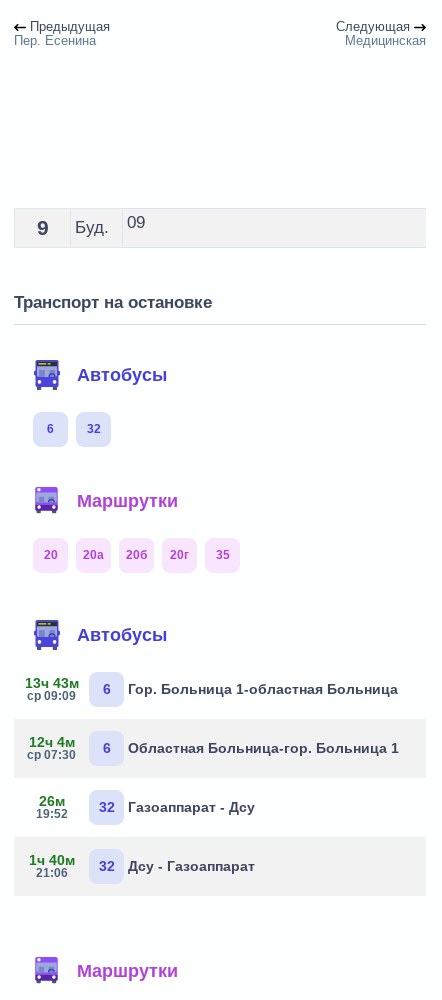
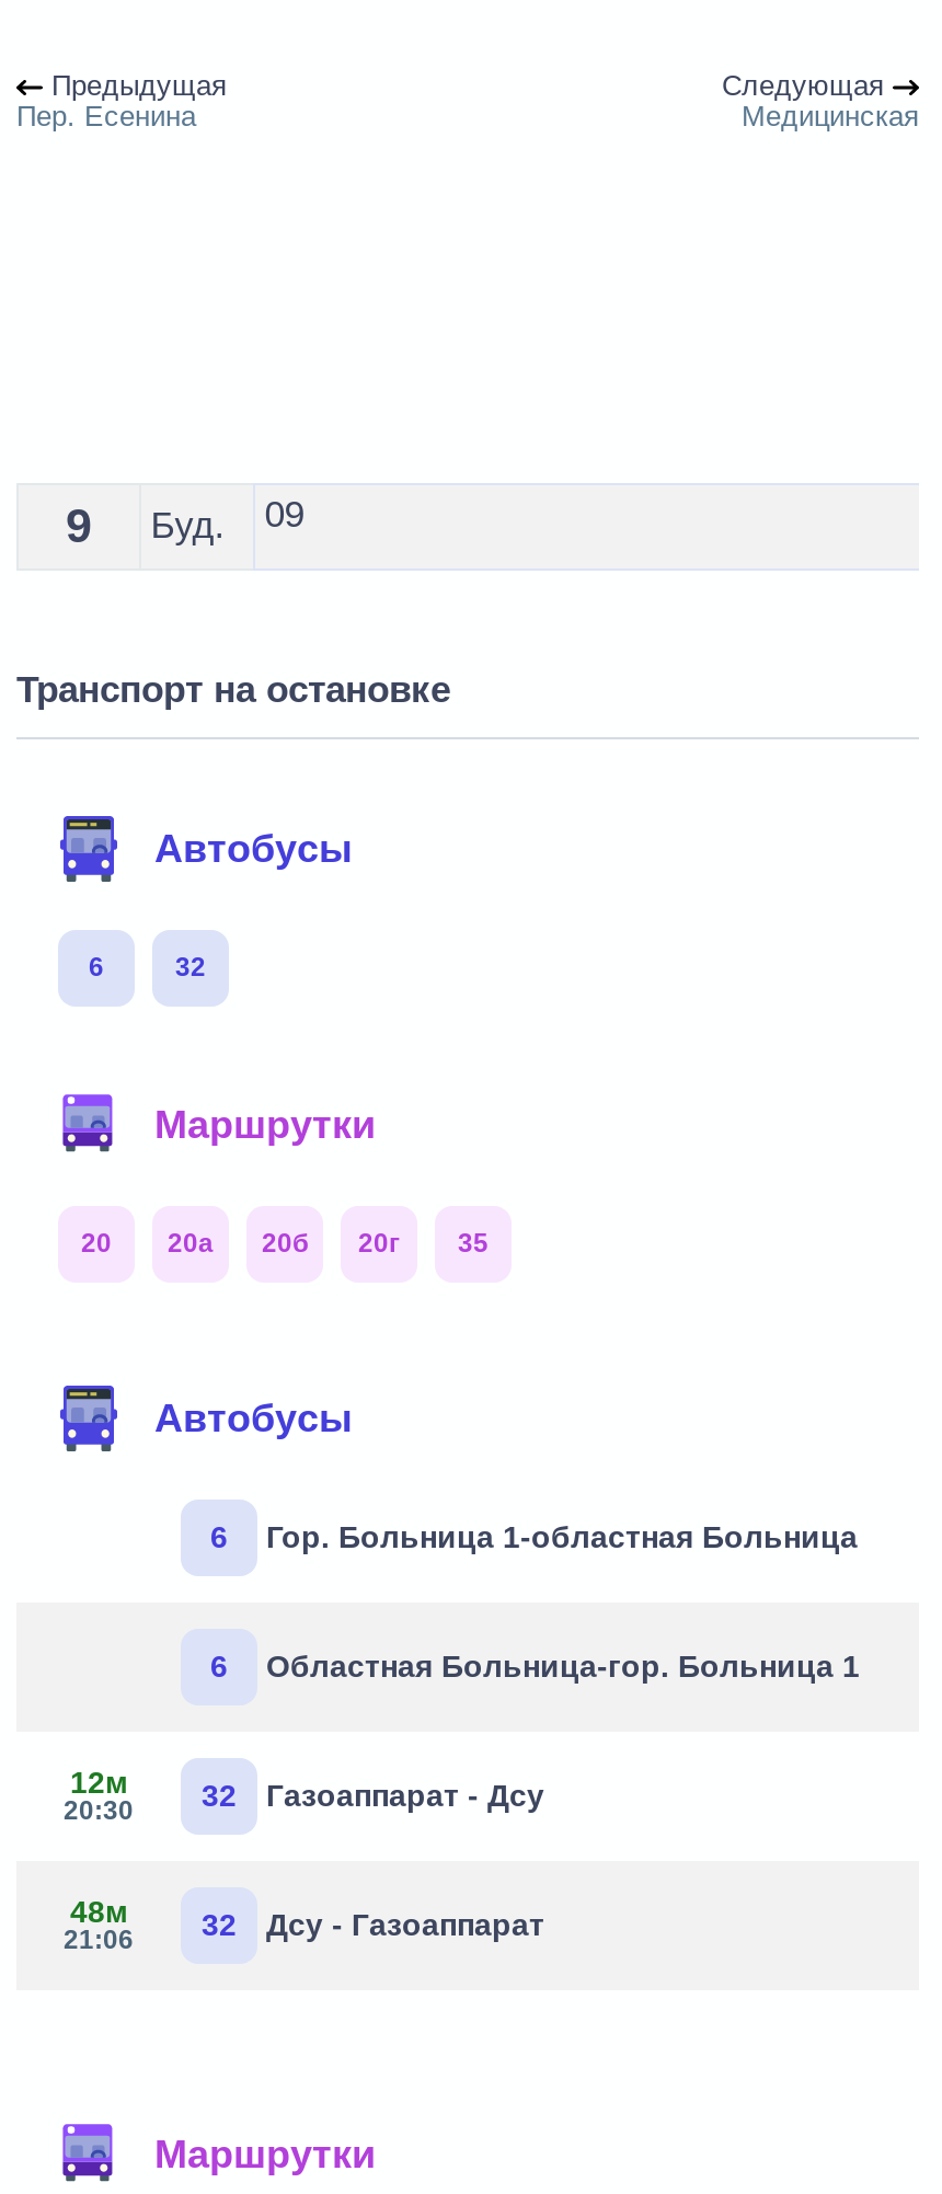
[24,675,78,703] 13ч 43м | ср 09:09 -> none
[27,734,76,762] 12ч 4м | ср 07:30 -> none
[35,793,67,821] 26м | 19:52 -> [64,1764,134,1826] 12м | 20:30
[28,852,74,868] 1ч 40м -> [70,1893,127,1928] 48м

